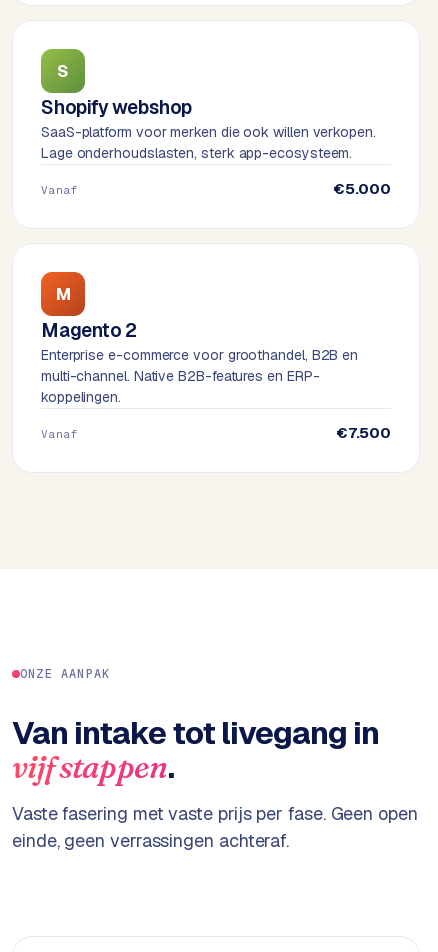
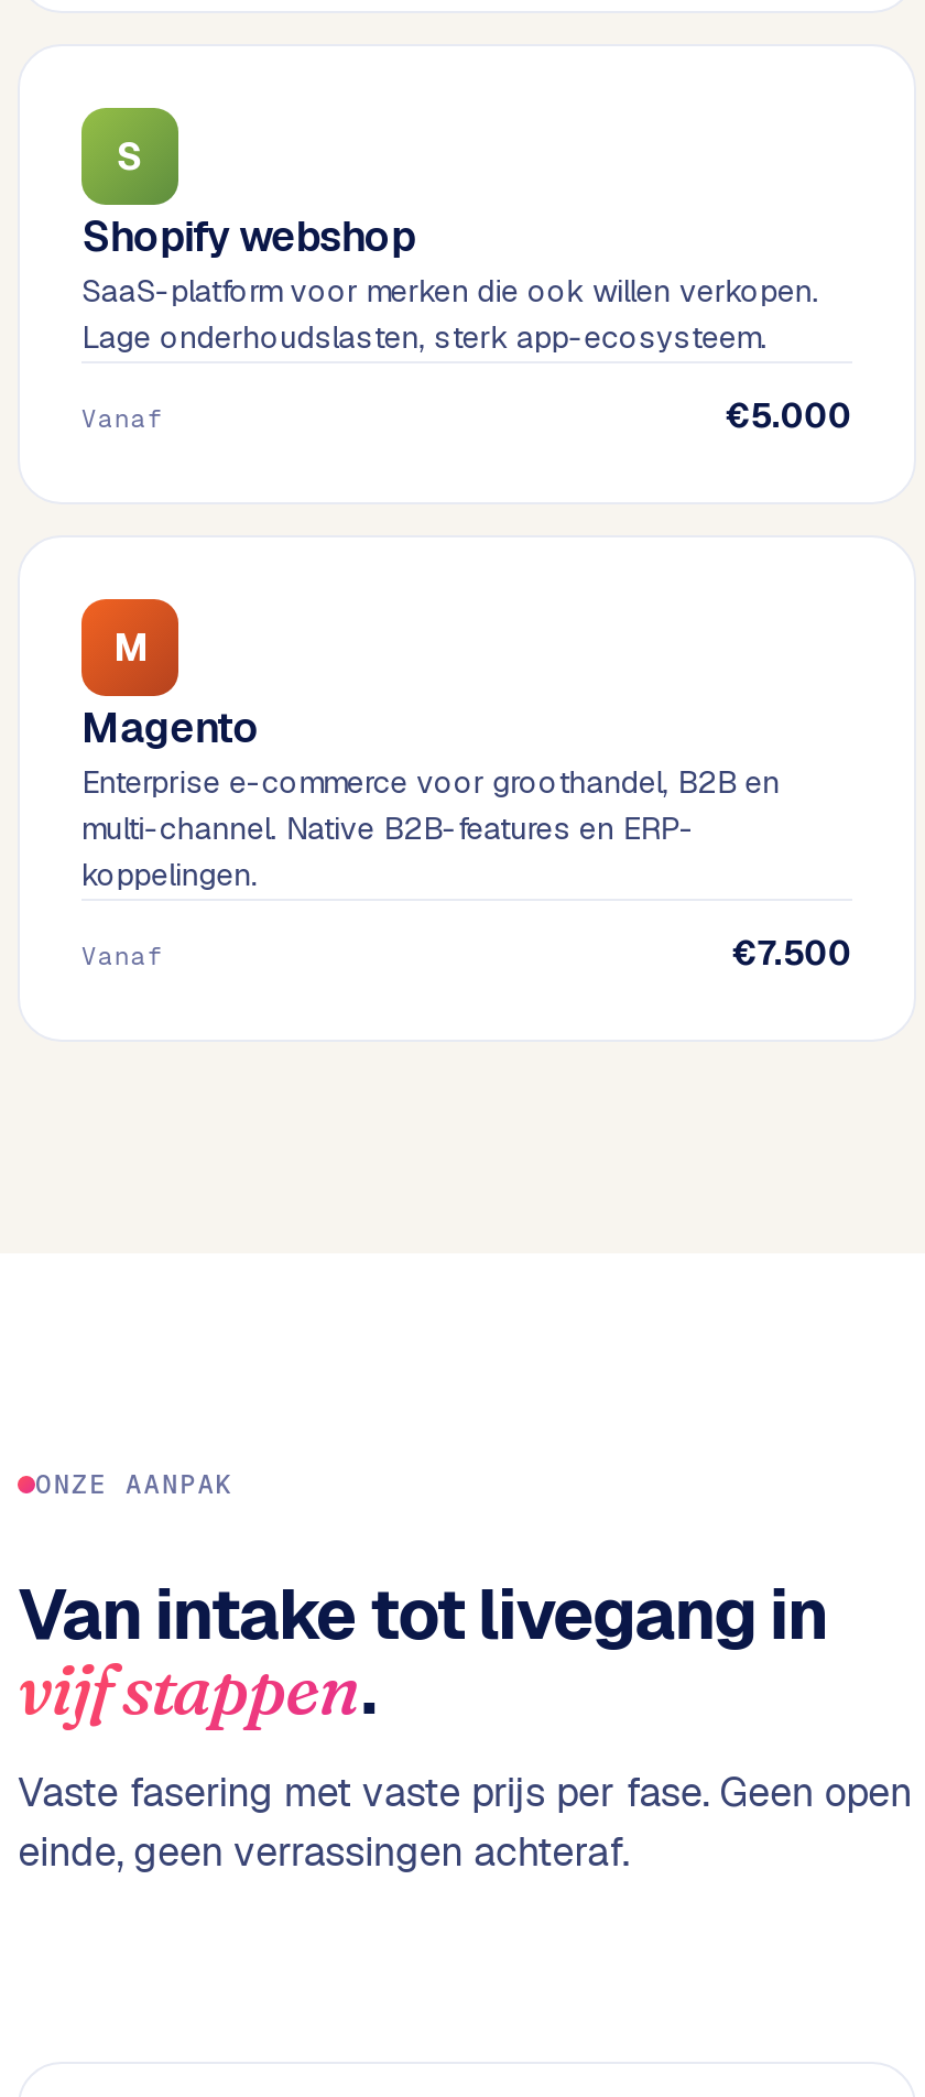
[41,318,137,343] Magento 2 -> [81,700,259,755] Magento

